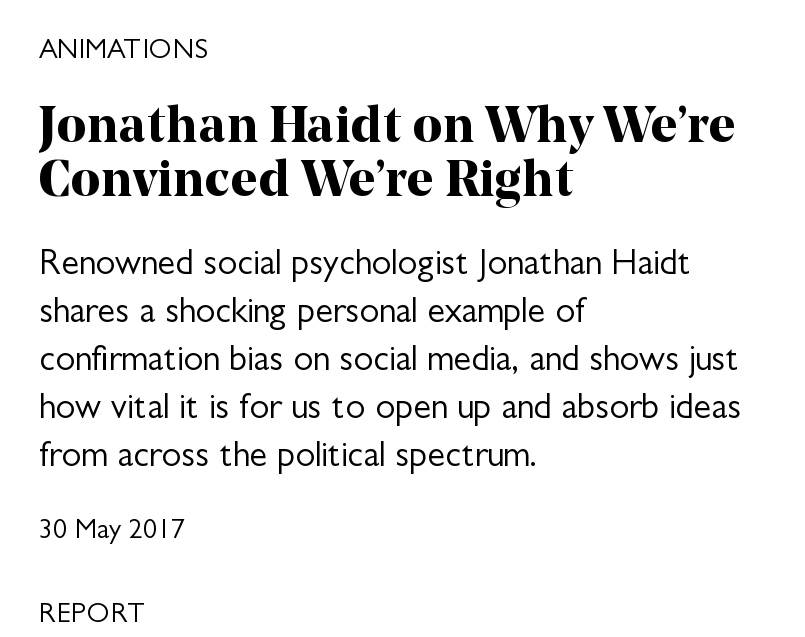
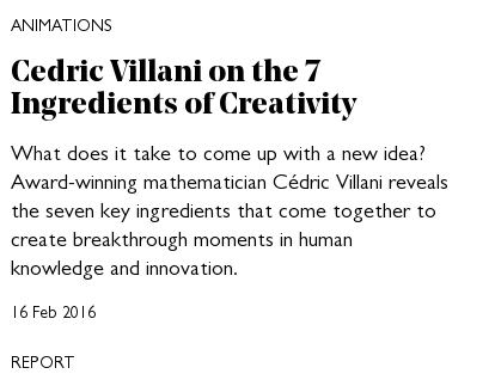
[39,91,737,209] Jonathan Haidt on Why We’re | Convinced We’re Right -> [11,51,356,121] Cedric Villani on the 7 | Ingredients of Creativity
[39,241,741,473] Renowned social psychologist Jonathan Haidt | shares a shocking personal example of | confirmation bias on social media, and shows just | how vital it is for us to open up and absorb ideas | from across the political spectrum. -> [11,140,448,279] What does it take to come up with a new idea? | Award-winning mathematician Cédric Villani reveals | the seven key ingredients that come together to | create breakthrough moments in human | knowledge and innovation.
[39,511,185,543] 30 May 2017 -> [11,302,96,321] 16 Feb 2016

